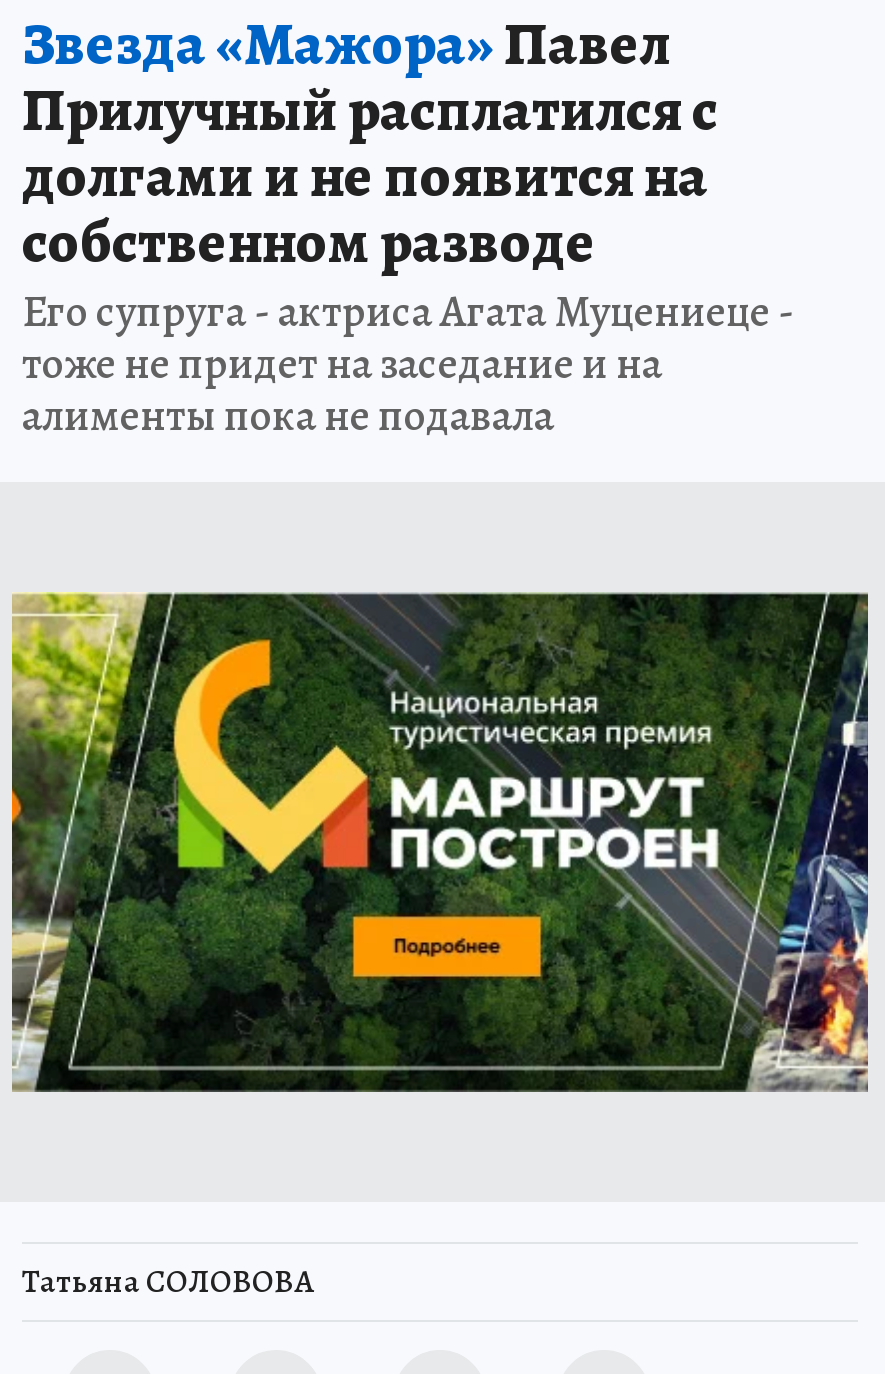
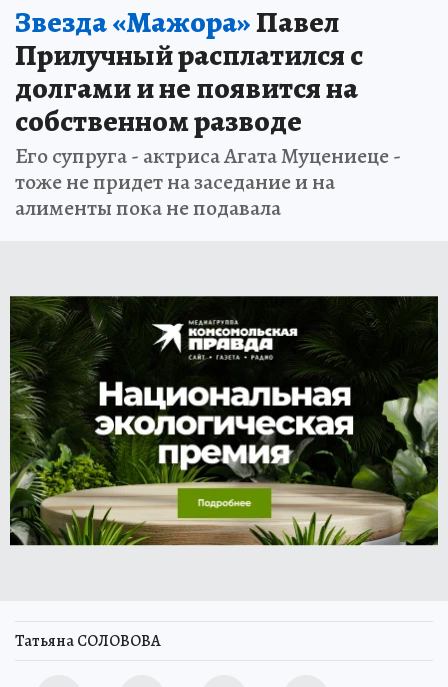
[10,592,870,1094] [image] -> [9,295,439,546] [image]

